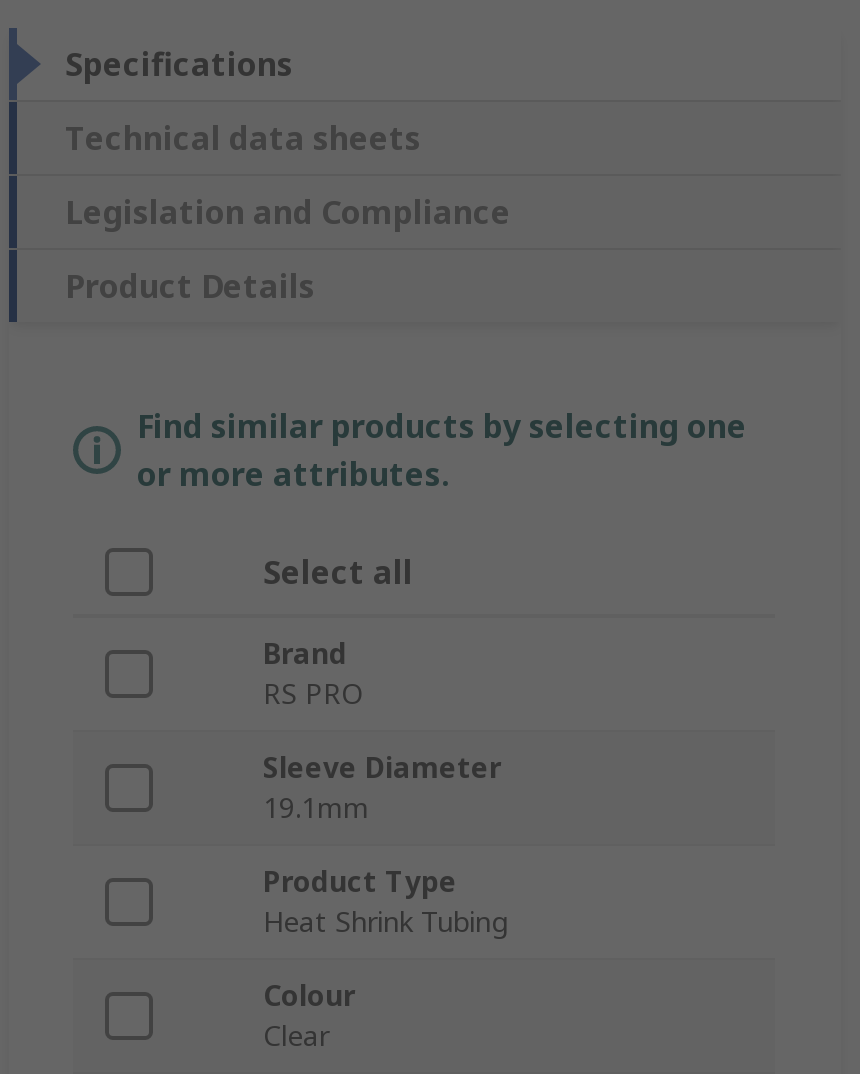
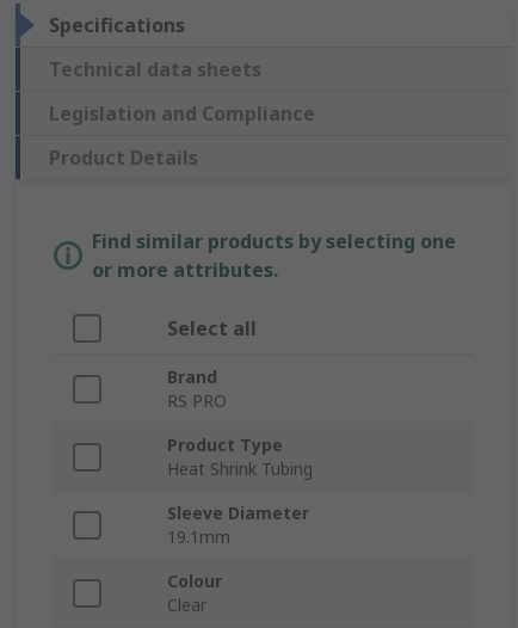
moved [263,748,501,826] -> [167,501,309,548]: Sleeve Diameter | 19.1mm
moved [263,862,507,940] -> [167,433,313,480]: Product Type | Heat Shrink Tubing

